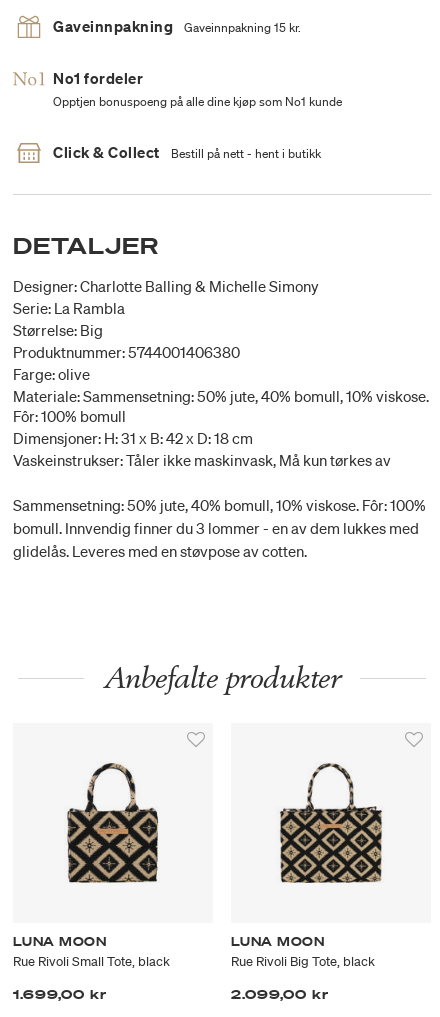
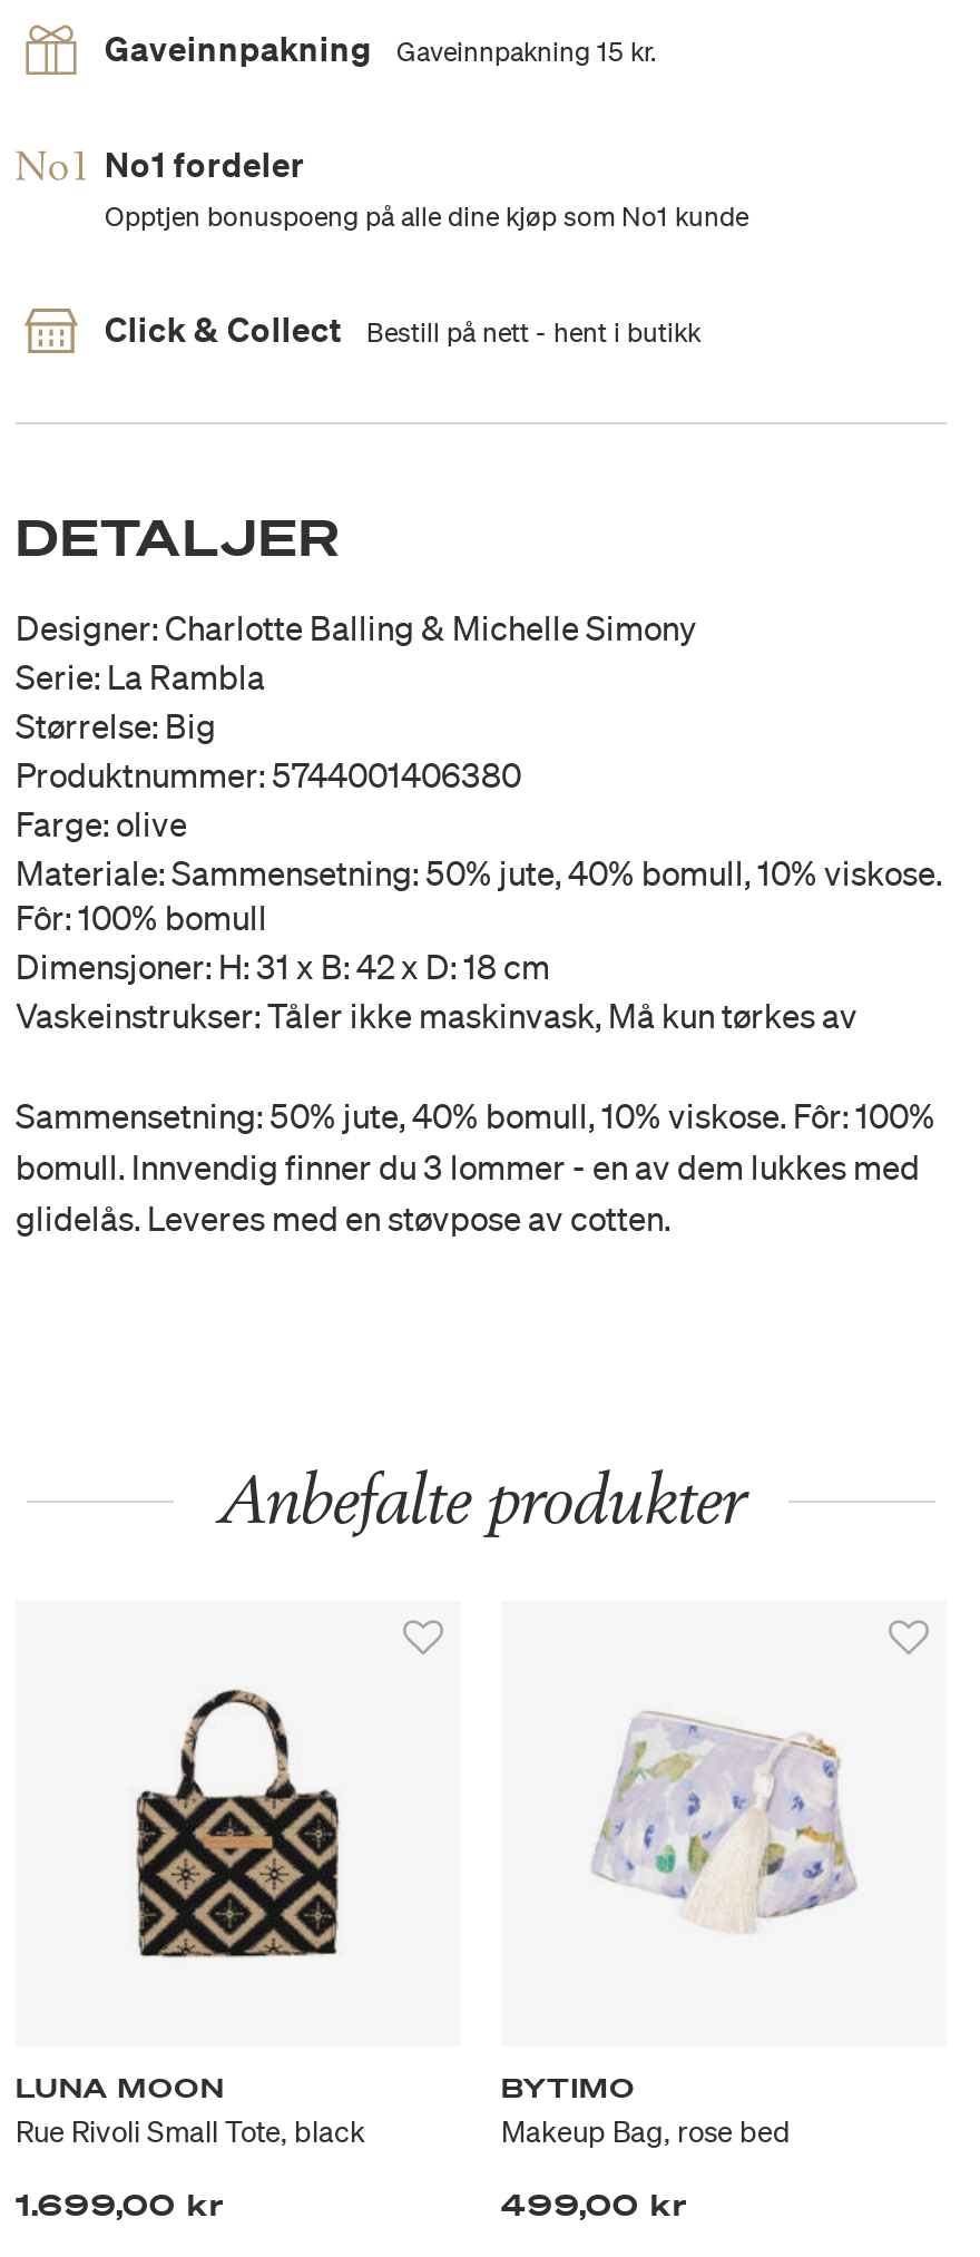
[273,762,390,884] [image] -> [590,1690,857,1957] [image]
[231,933,375,970] LUNA MOON | Rue Rivoli Big Tote, black -> [501,2069,791,2152] BYTIMO | Makeup Bag, rose bed
[231,986,329,1003] 2.099,00 kr -> [501,2187,688,2225] 499,00 kr

